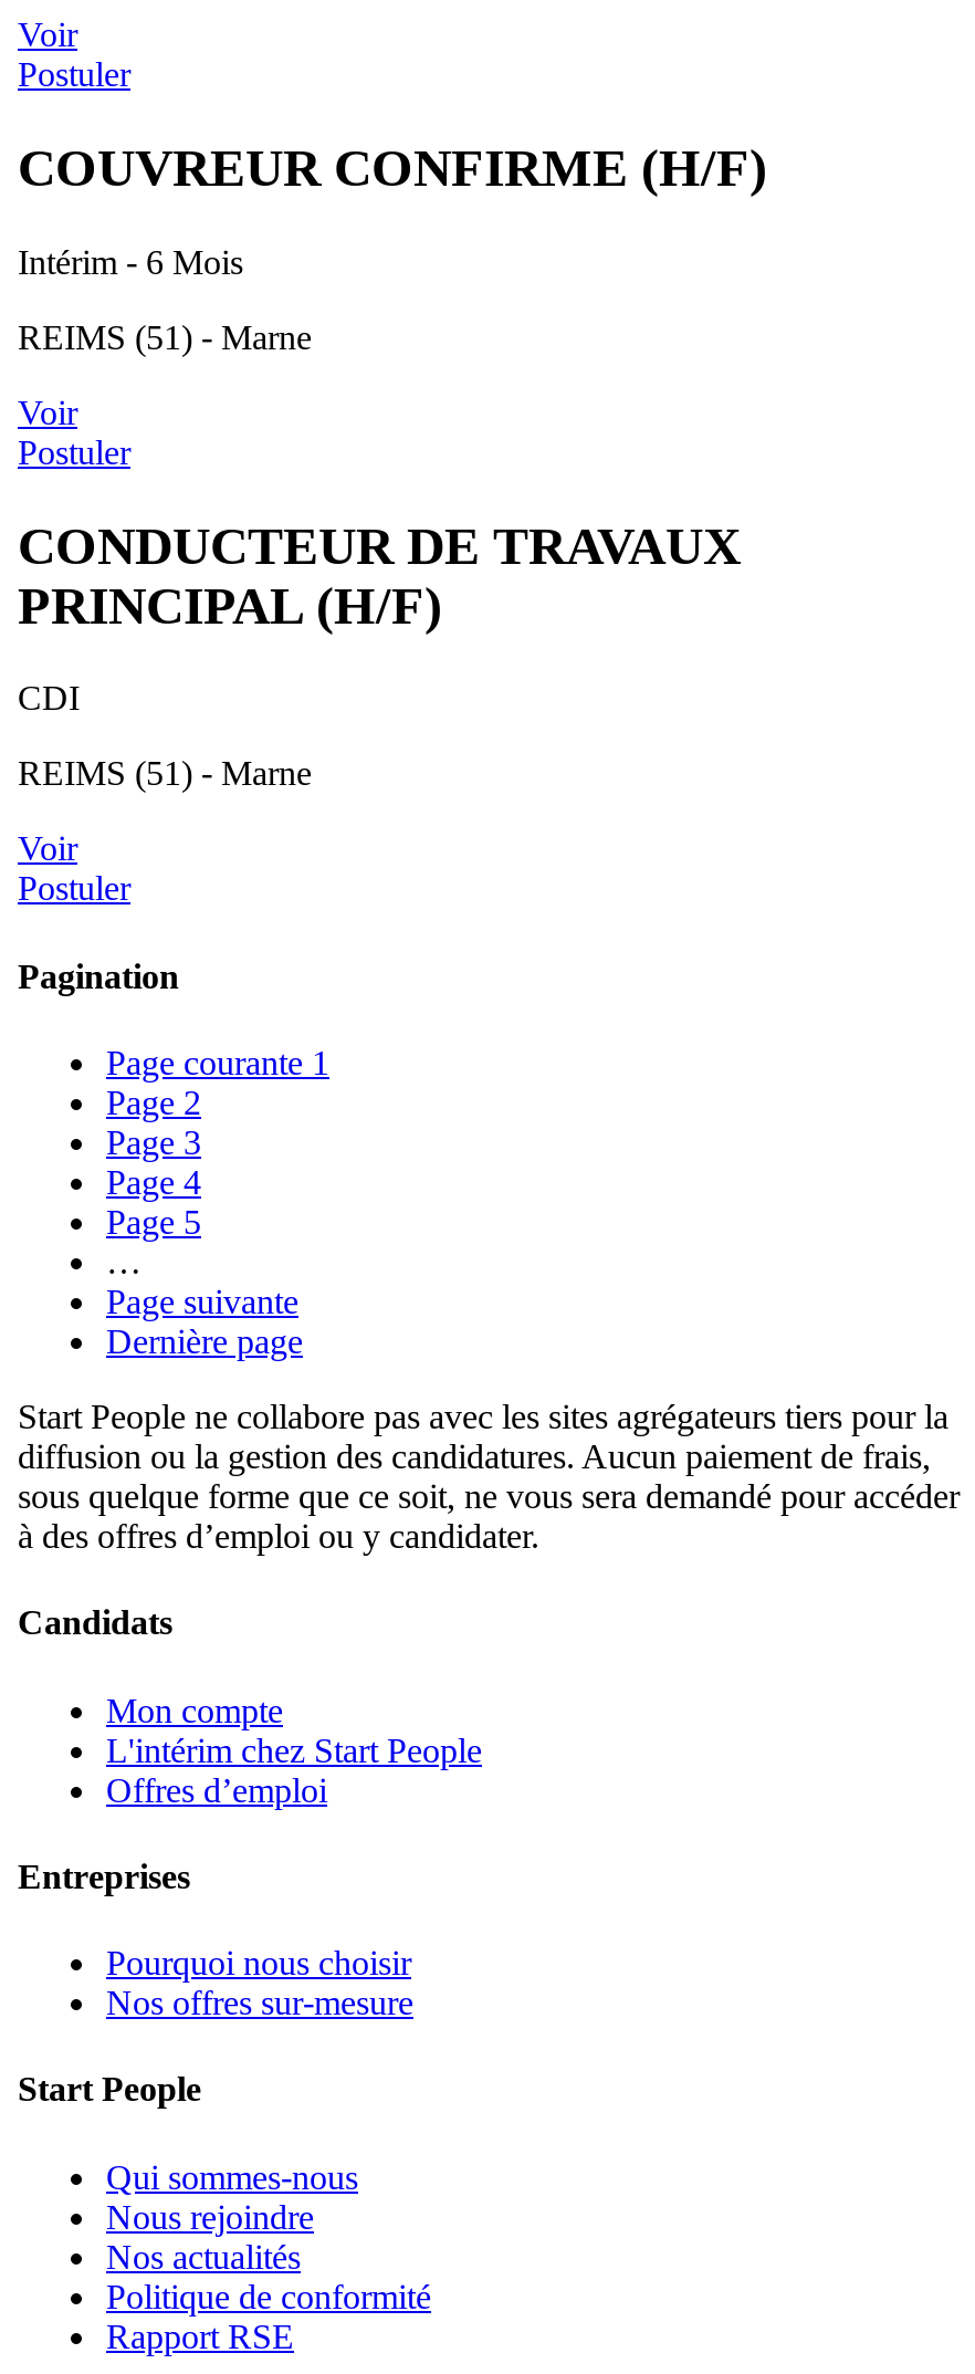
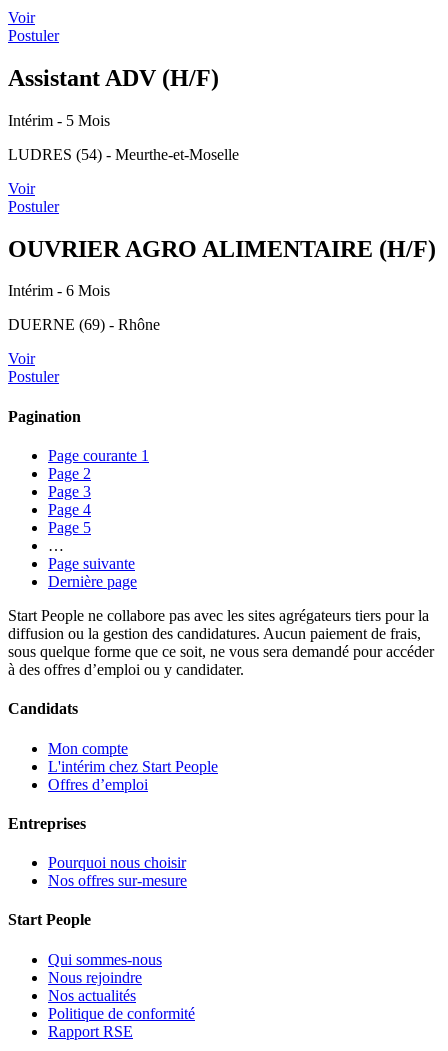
[18,139,767,196] COUVREUR CONFIRME (H/F) -> [8,65,219,91] Assistant ADV (H/F)
[18,242,243,280] Intérim - 6 Mois -> [8,112,110,129] Intérim - 5 Mois
[18,318,312,355] REIMS (51) - Marne -> [8,146,239,163] LUDRES (54) - Meurthe-et-Moselle
[18,516,741,634] CONDUCTEUR DE TRAVAUX | PRINCIPAL (H/F) -> [8,235,436,261] OUVRIER AGRO ALIMENTAIRE (H/F)
[18,680,80,717] CDI -> [8,282,110,299] Intérim - 6 Mois
[18,755,312,793] REIMS (51) - Marne -> [8,316,160,333] DUERNE (69) - Rhône

